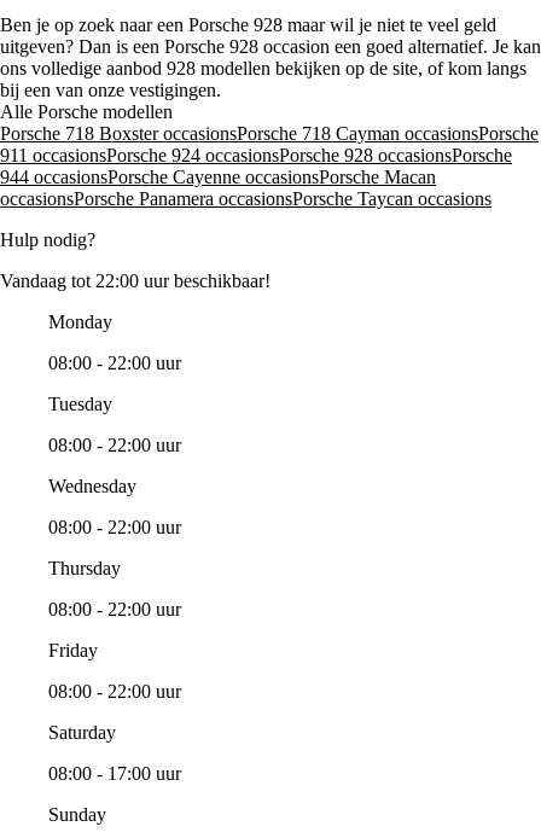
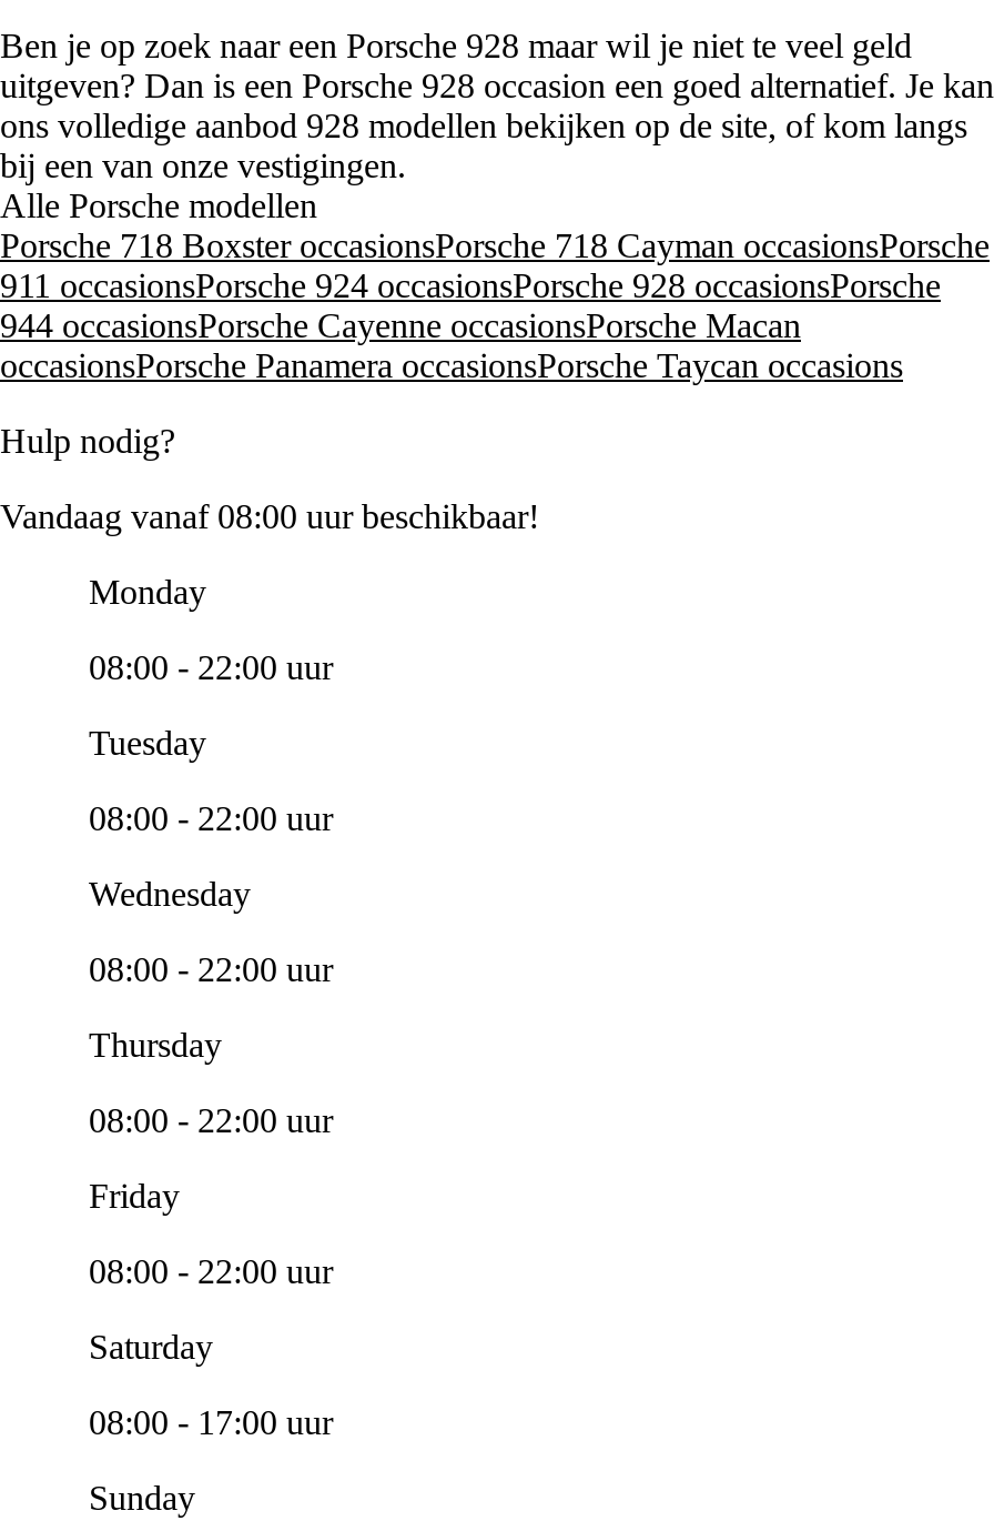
[0,271,270,291] Vandaag tot 22:00 uur beschikbaar! -> [0,498,539,535] Vandaag vanaf 08:00 uur beschikbaar!

